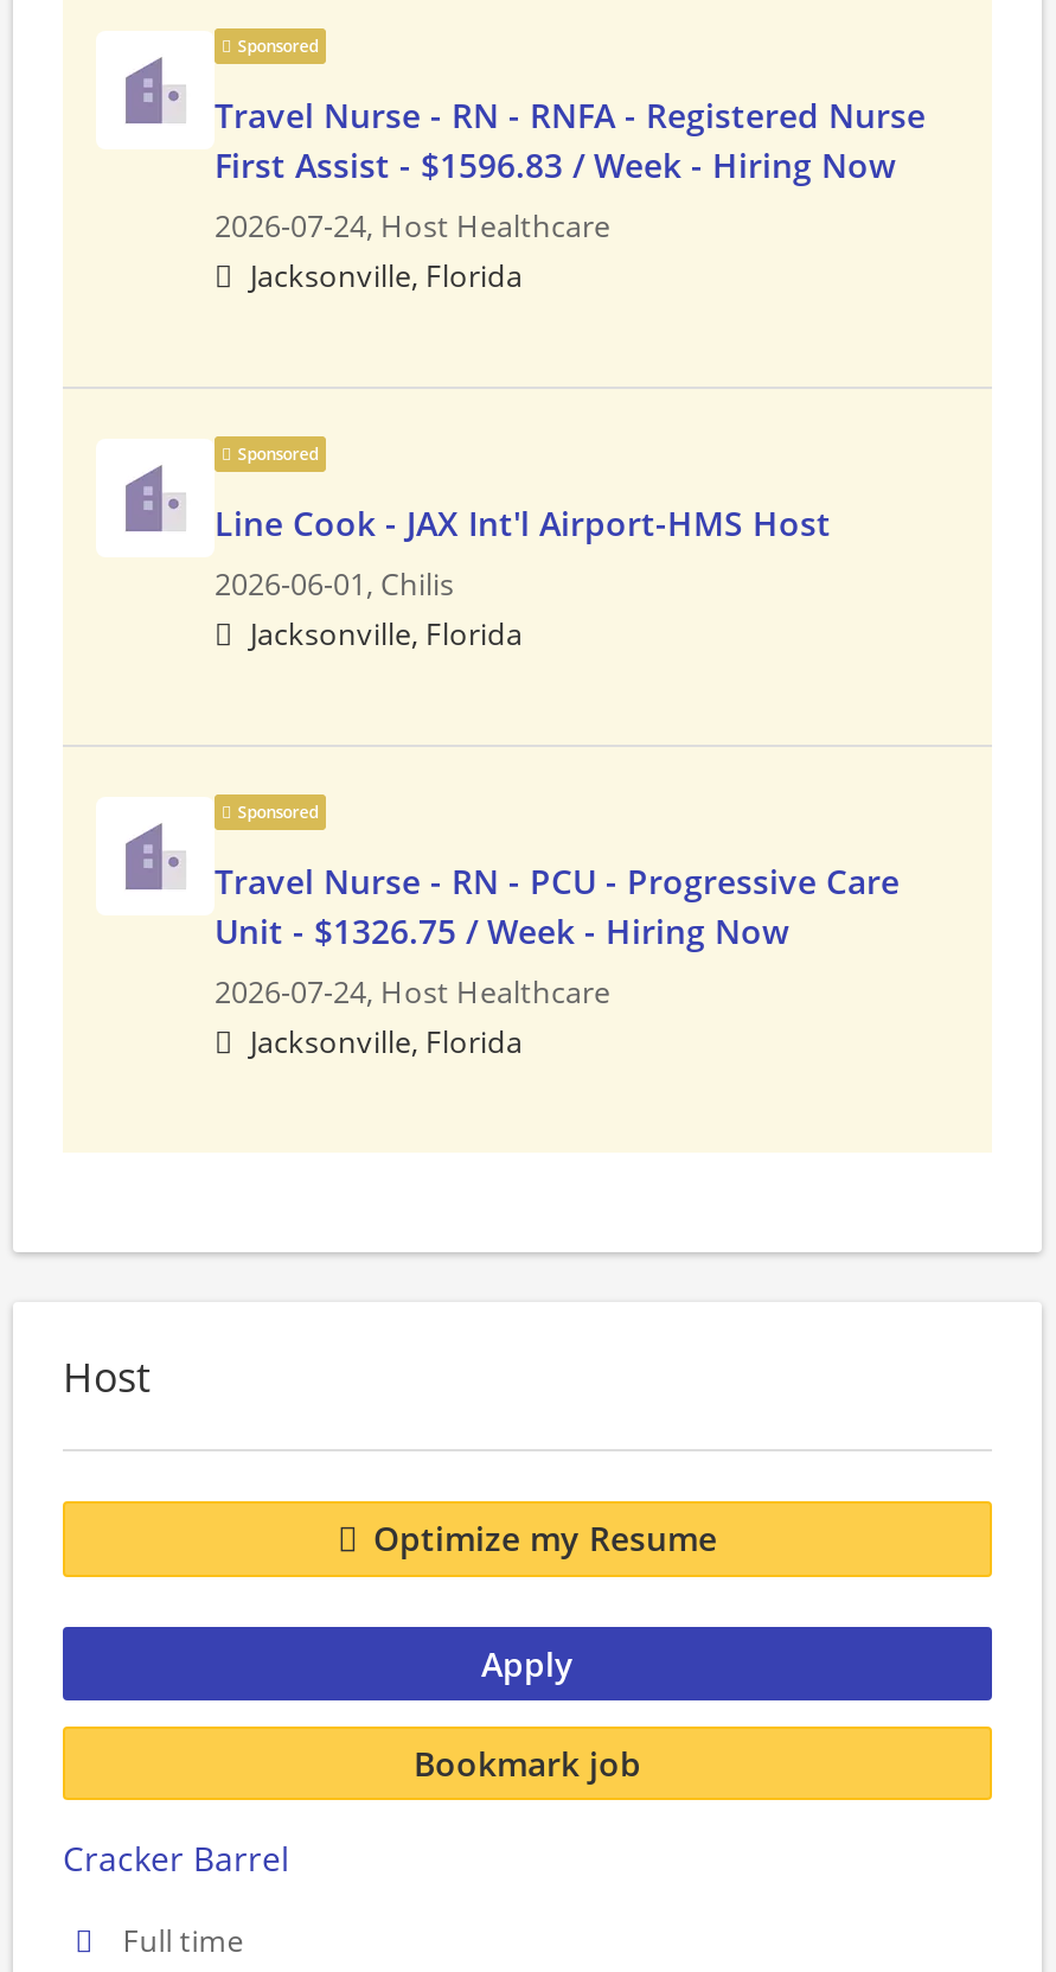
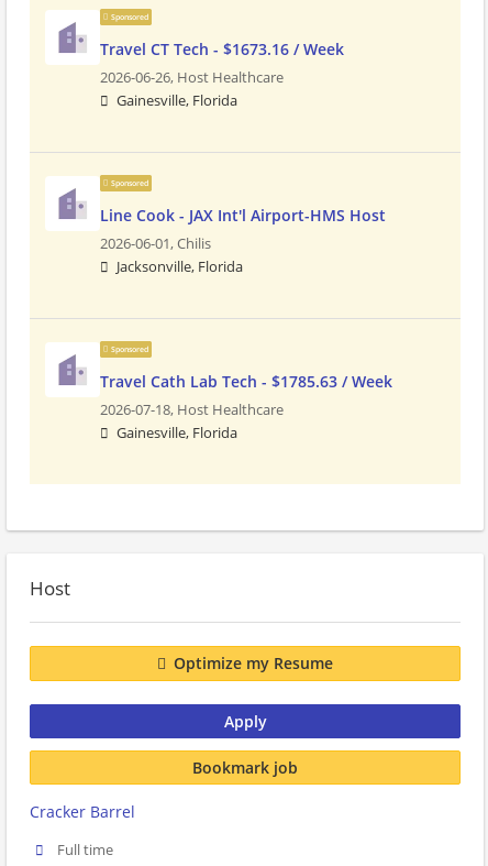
[215,92,926,296] Travel Nurse - RN - RNFA - Registered Nurse | First Assist - $1596.83 / Week - Hiring Now | 2026-07-24, Host Healthcare | Jacksonville, Florida -> [100,39,344,110] Travel CT Tech - $1673.16 / Week | 2026-06-26, Host Healthcare | Gainesville, Florida
[215,859,900,1062] Travel Nurse - RN - PCU - Progressive Care | Unit - $1326.75 / Week - Hiring Now | 2026-07-24, Host Healthcare | Jacksonville, Florida -> [100,371,392,442] Travel Cath Lab Tech - $1785.63 / Week | 2026-07-18, Host Healthcare | Gainesville, Florida

